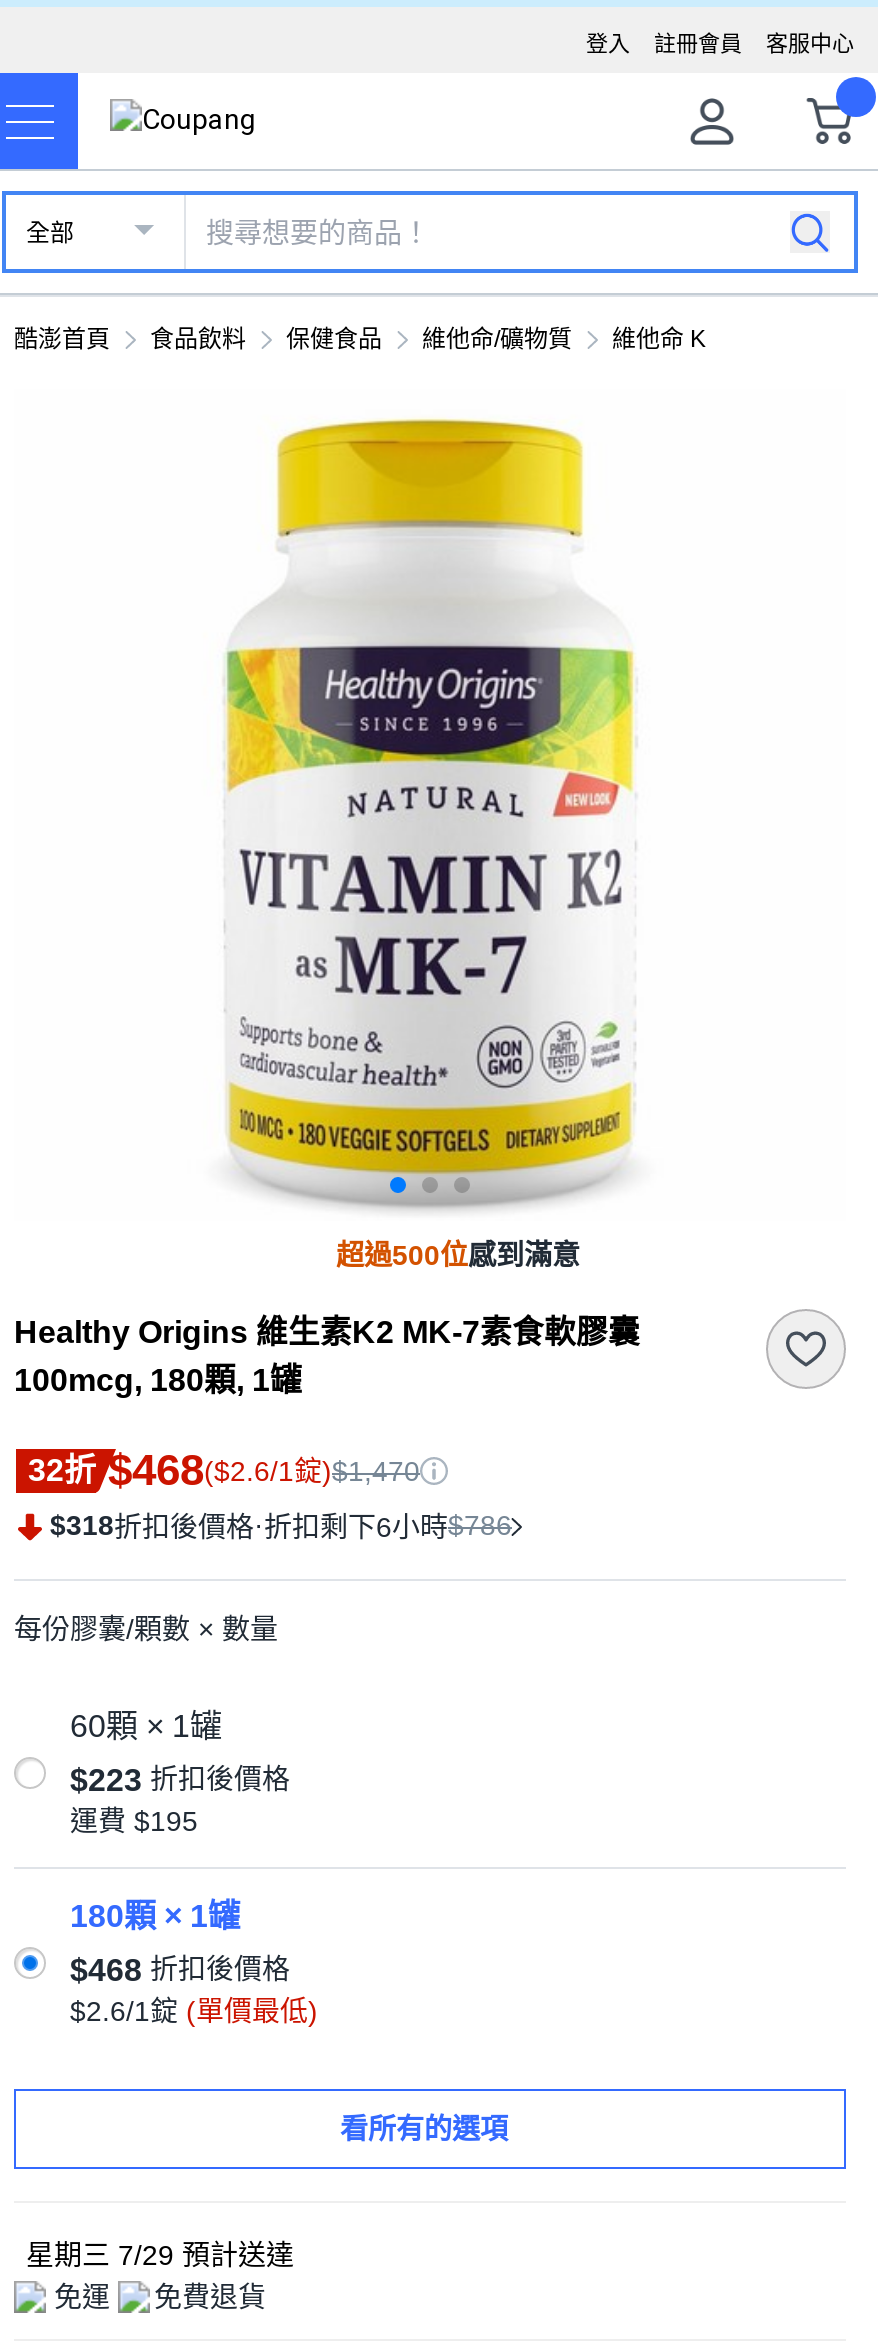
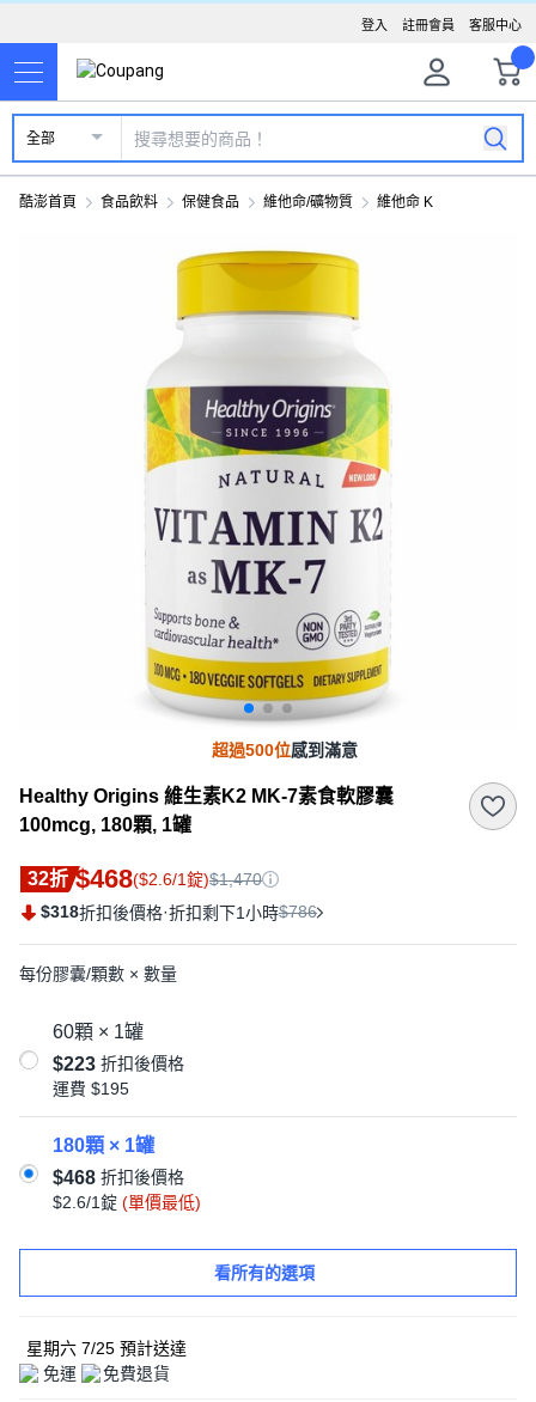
[50,1509,512,1543] $318折扣後價格·折扣剩下6小時$786 -> [41,902,317,922] $318折扣後價格·折扣剩下1小時$786
[26,2239,294,2271] 星期三 7/29預計送達 -> [26,1339,187,1358] 星期六 7/25預計送達

